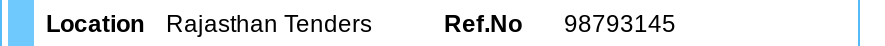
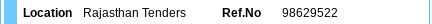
[444,10,676,38] Ref.No 98793145 -> [222,6,338,20] Ref.No 98629522

